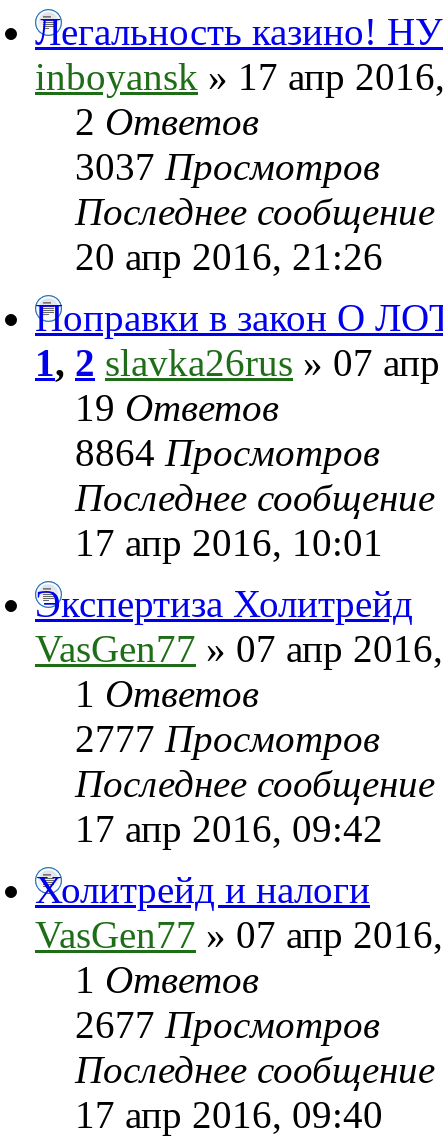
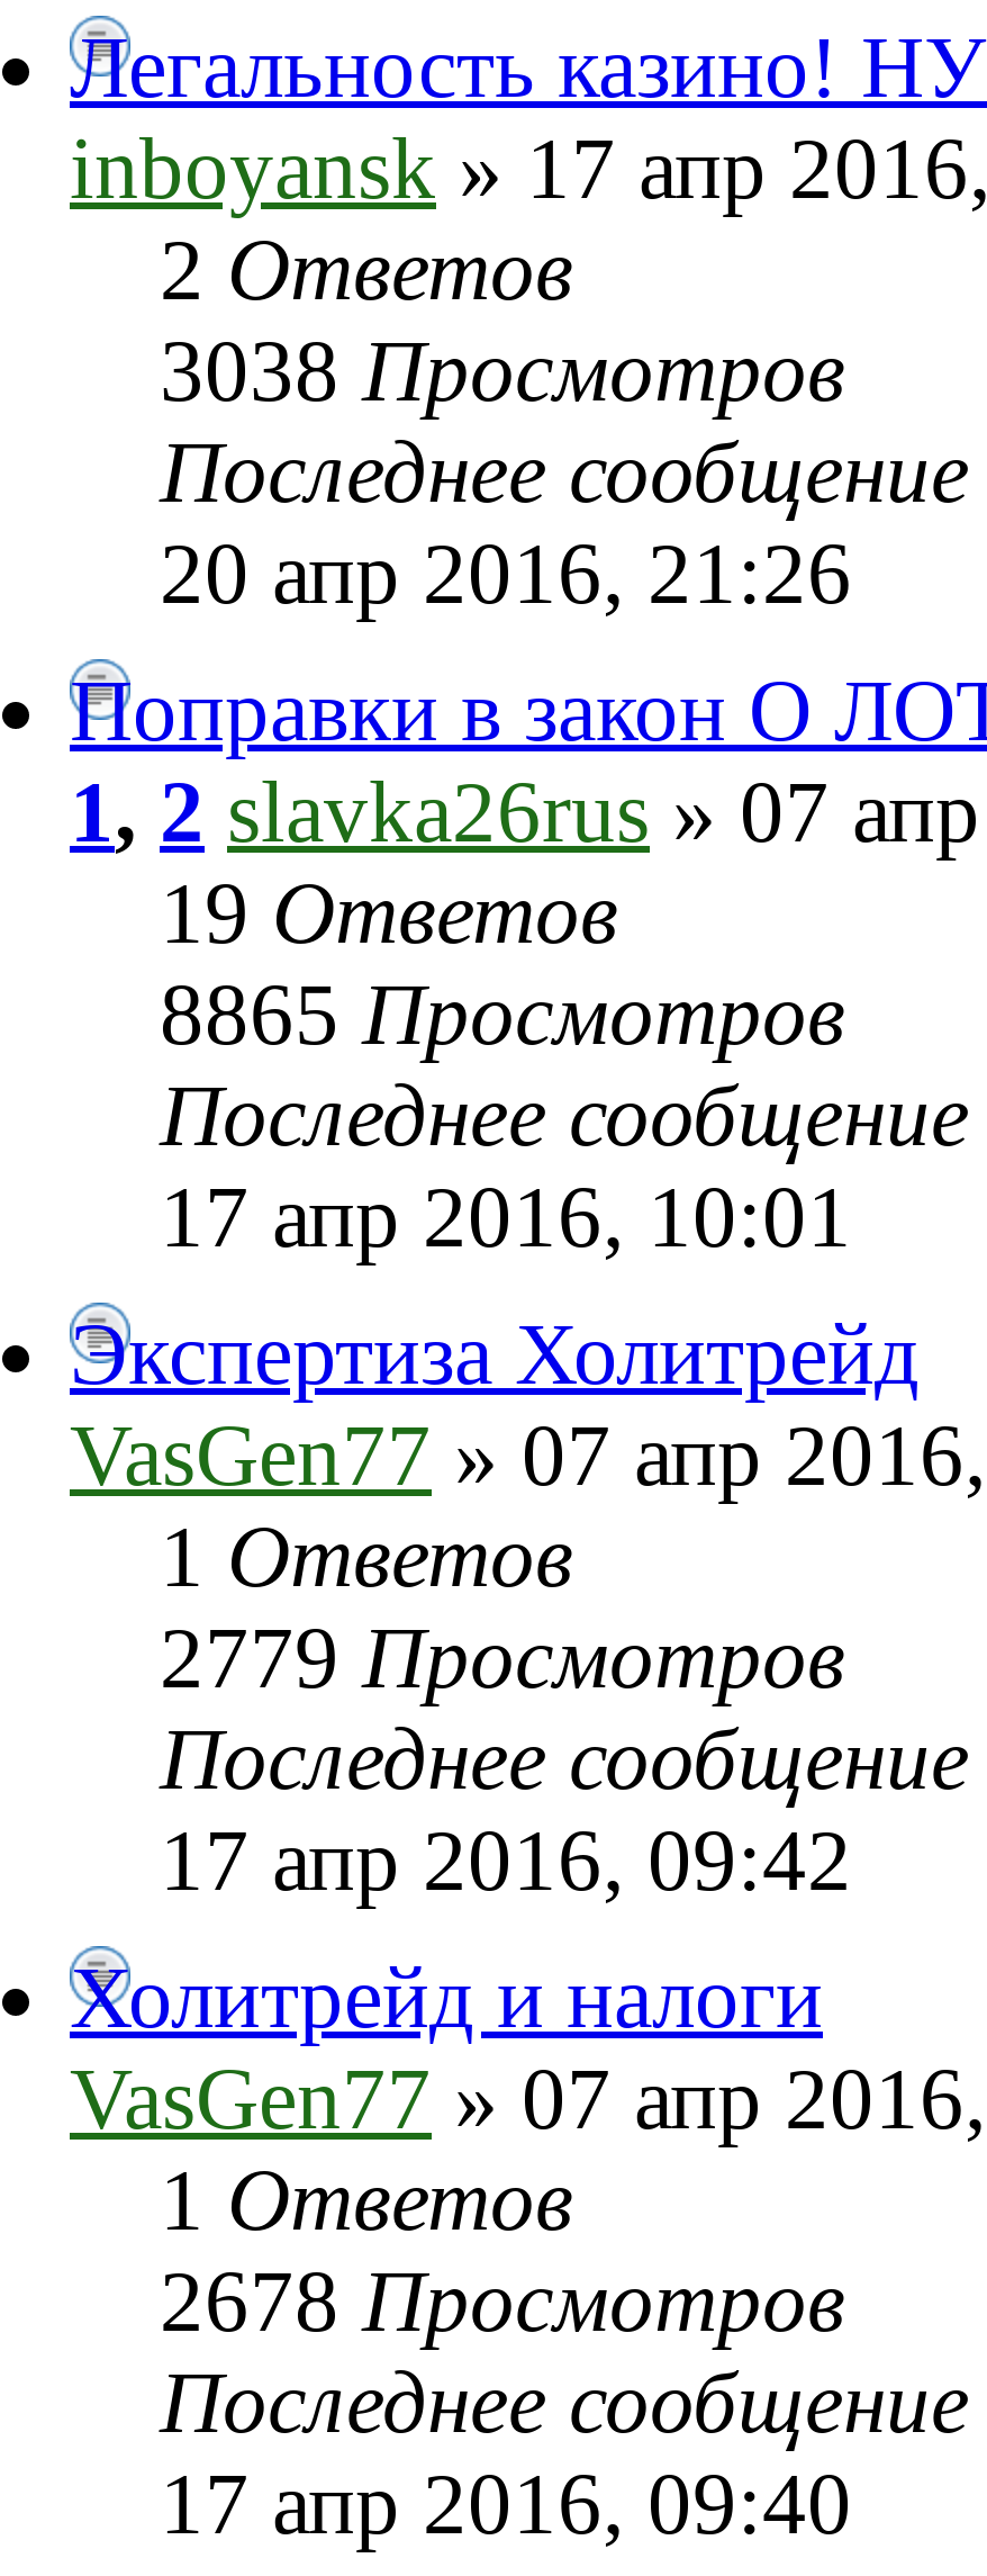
[75,145,380,188] 3037 Просмотров -> [160,323,845,419] 3038 Просмотров
[75,431,380,474] 8864 Просмотров -> [160,966,845,1063] 8865 Просмотров
[75,717,380,760] 2777 Просмотров -> [160,1609,845,1706] 2779 Просмотров
[75,1003,380,1046] 2677 Просмотров -> [160,2253,845,2350] 2678 Просмотров

